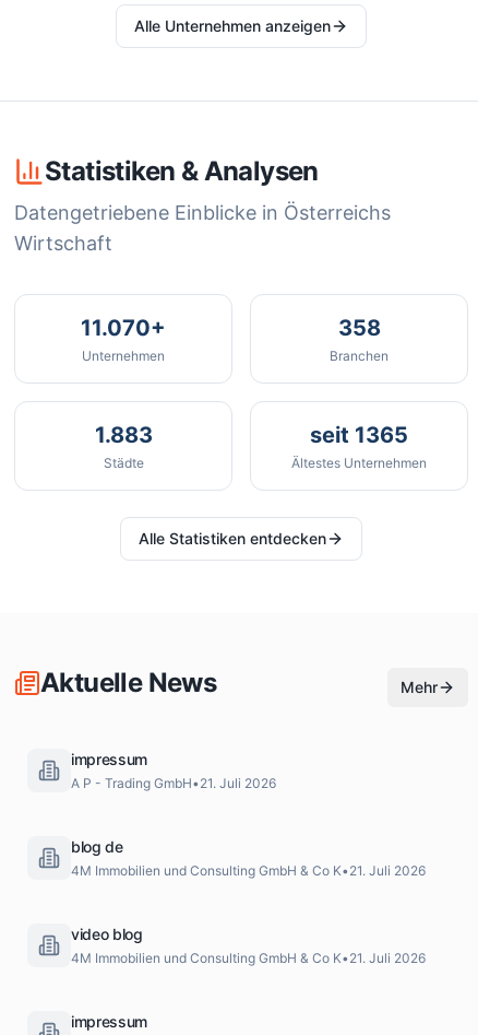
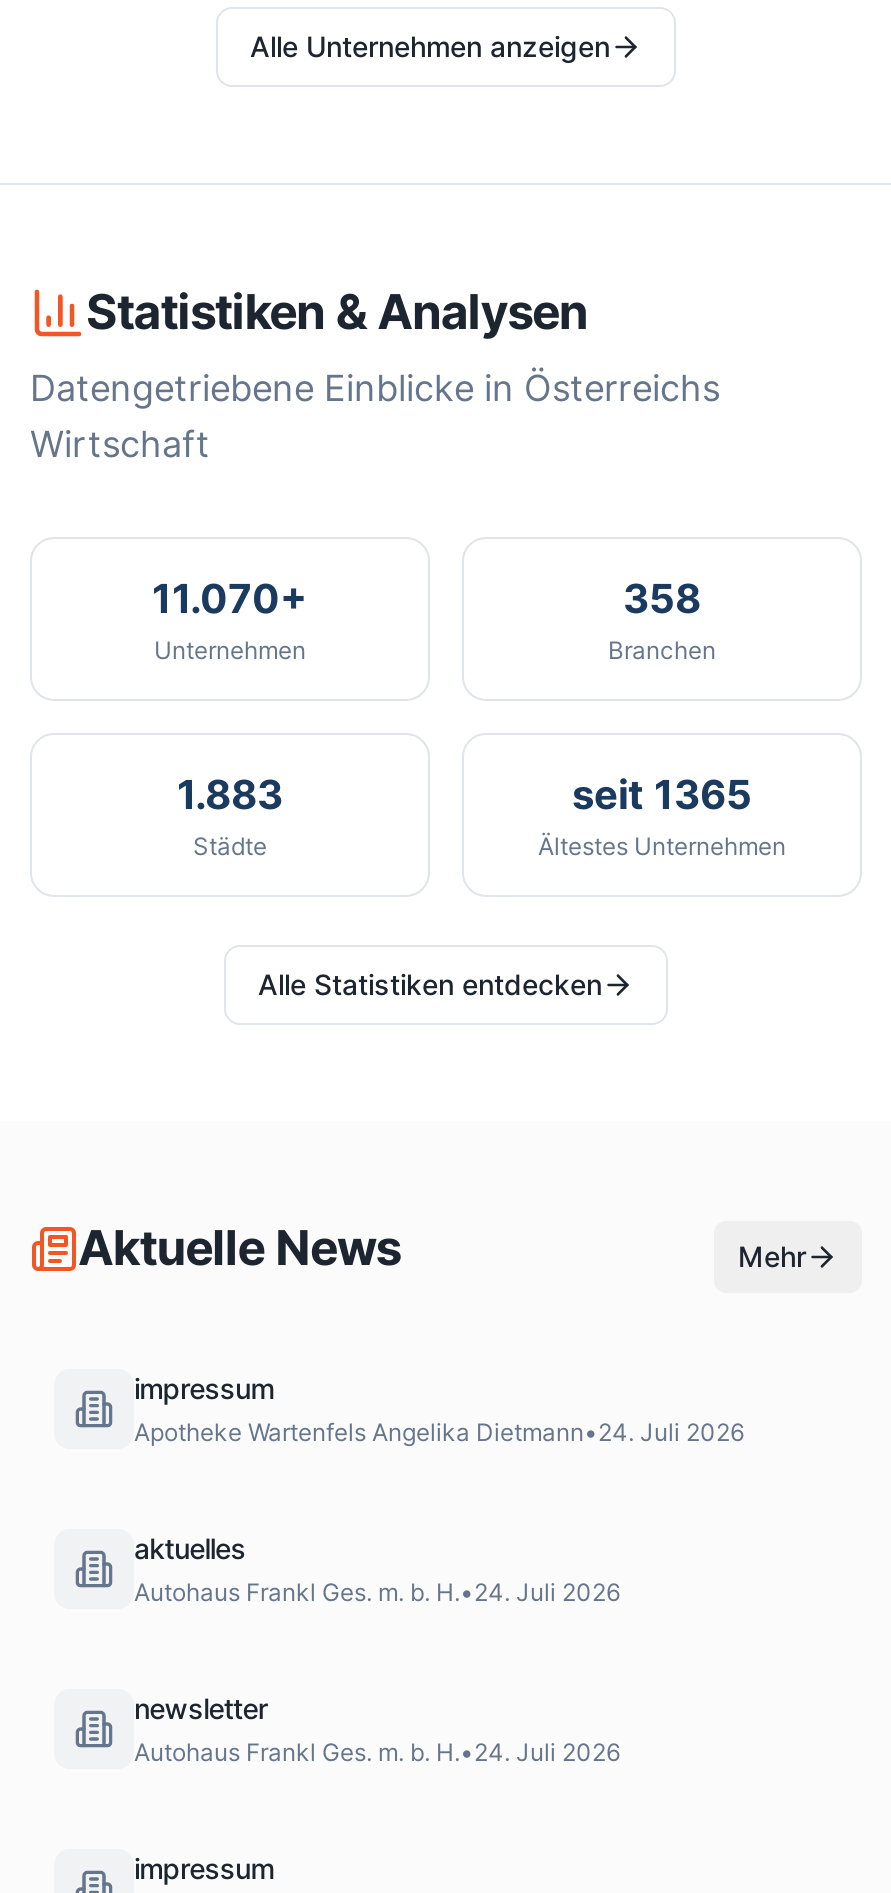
[71,775,276,791] A P - Trading GmbH•21. Juli 2026 -> [134,1417,744,1447] Apotheke Wartenfels Angelika Dietmann•24. Juli 2026
[71,837,426,879] blog de | 4M Immobilien und Consulting GmbH & Co K•21. Juli 2026 -> [134,1531,620,1607] aktuelles | Autohaus Frankl Ges. m. b. H.•24. Juli 2026
[71,925,426,966] video blog | 4M Immobilien und Consulting GmbH & Co K•21. Juli 2026 -> [134,1691,620,1767] newsletter | Autohaus Frankl Ges. m. b. H.•24. Juli 2026

